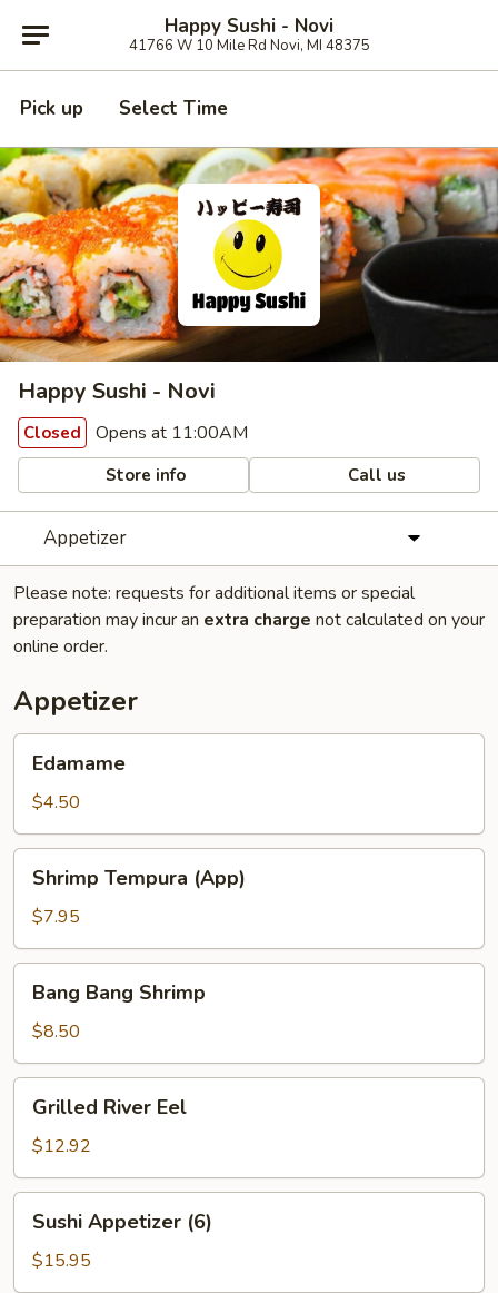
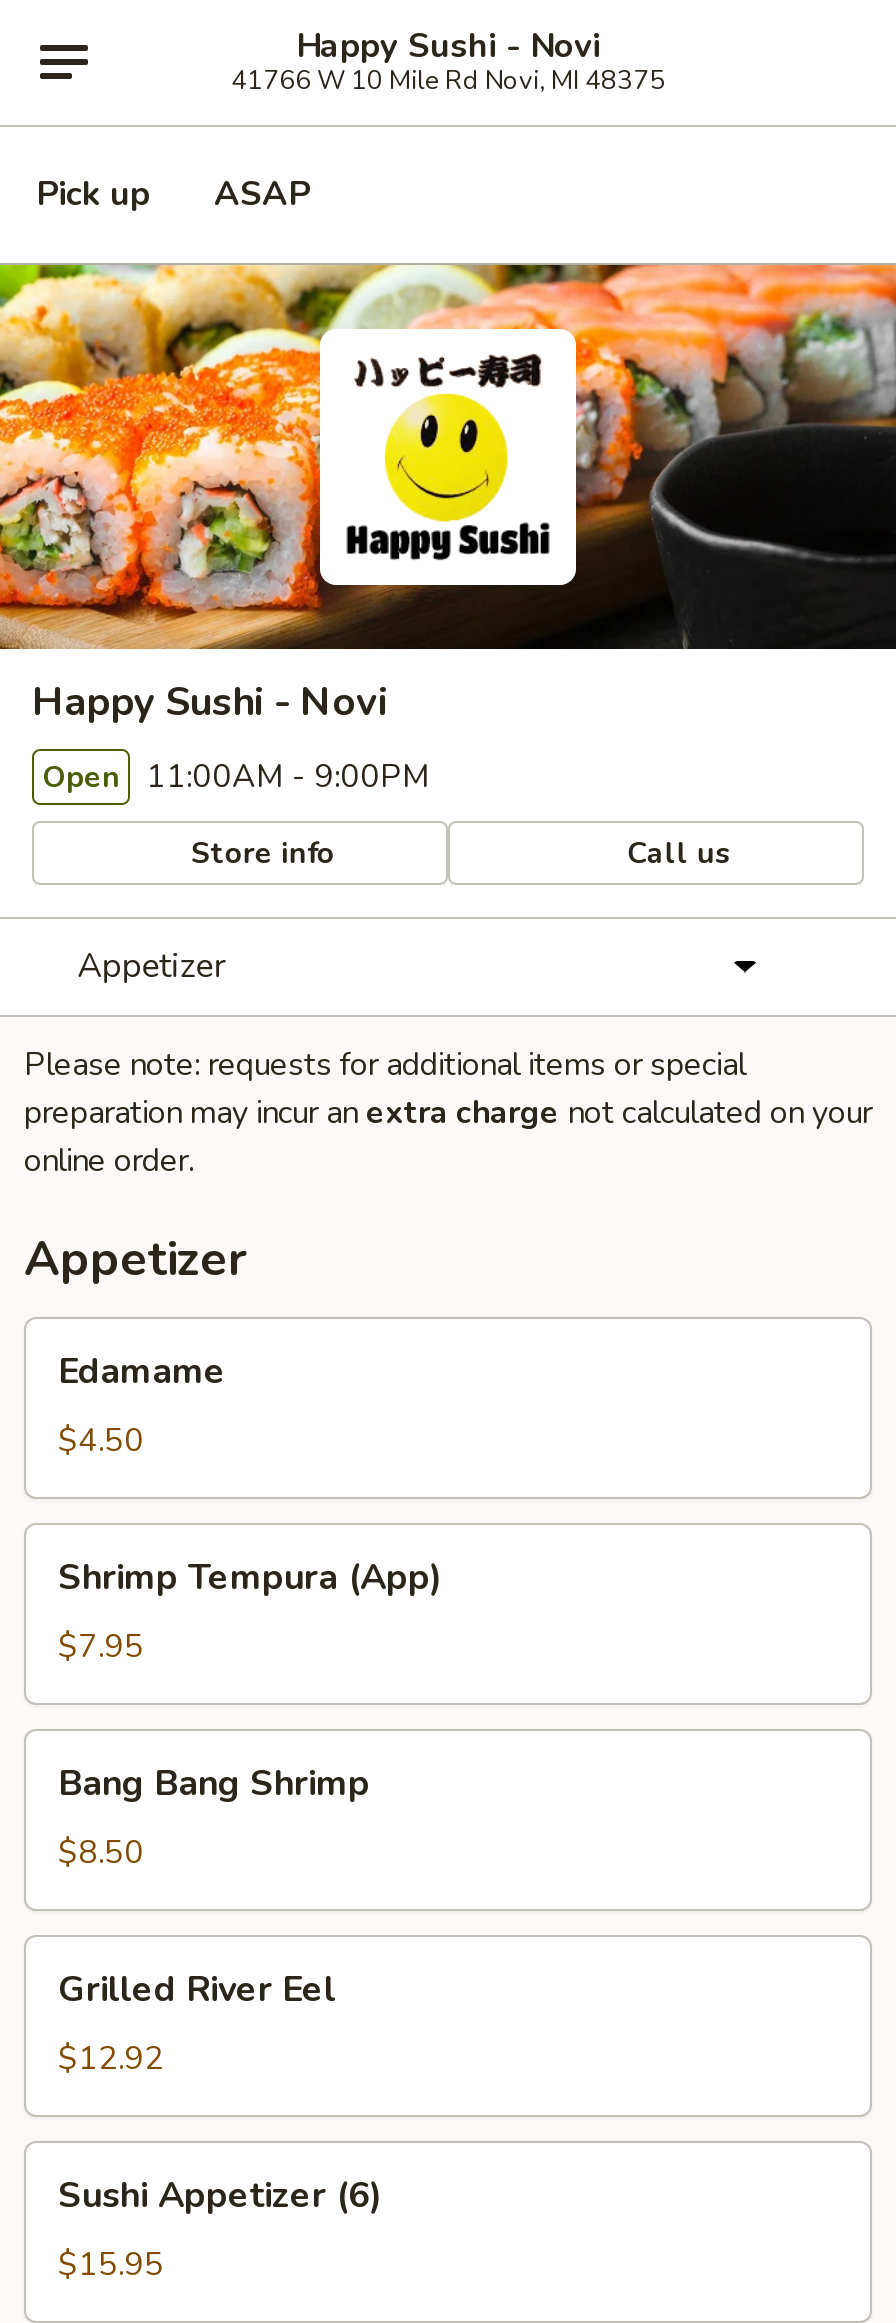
[119,96,228,121] Select Time -> [214,171,310,217] ASAP
[23,421,248,445] Closed Opens at 11:00AM -> [42,755,430,799] Open 11:00AM - 9:00PM

